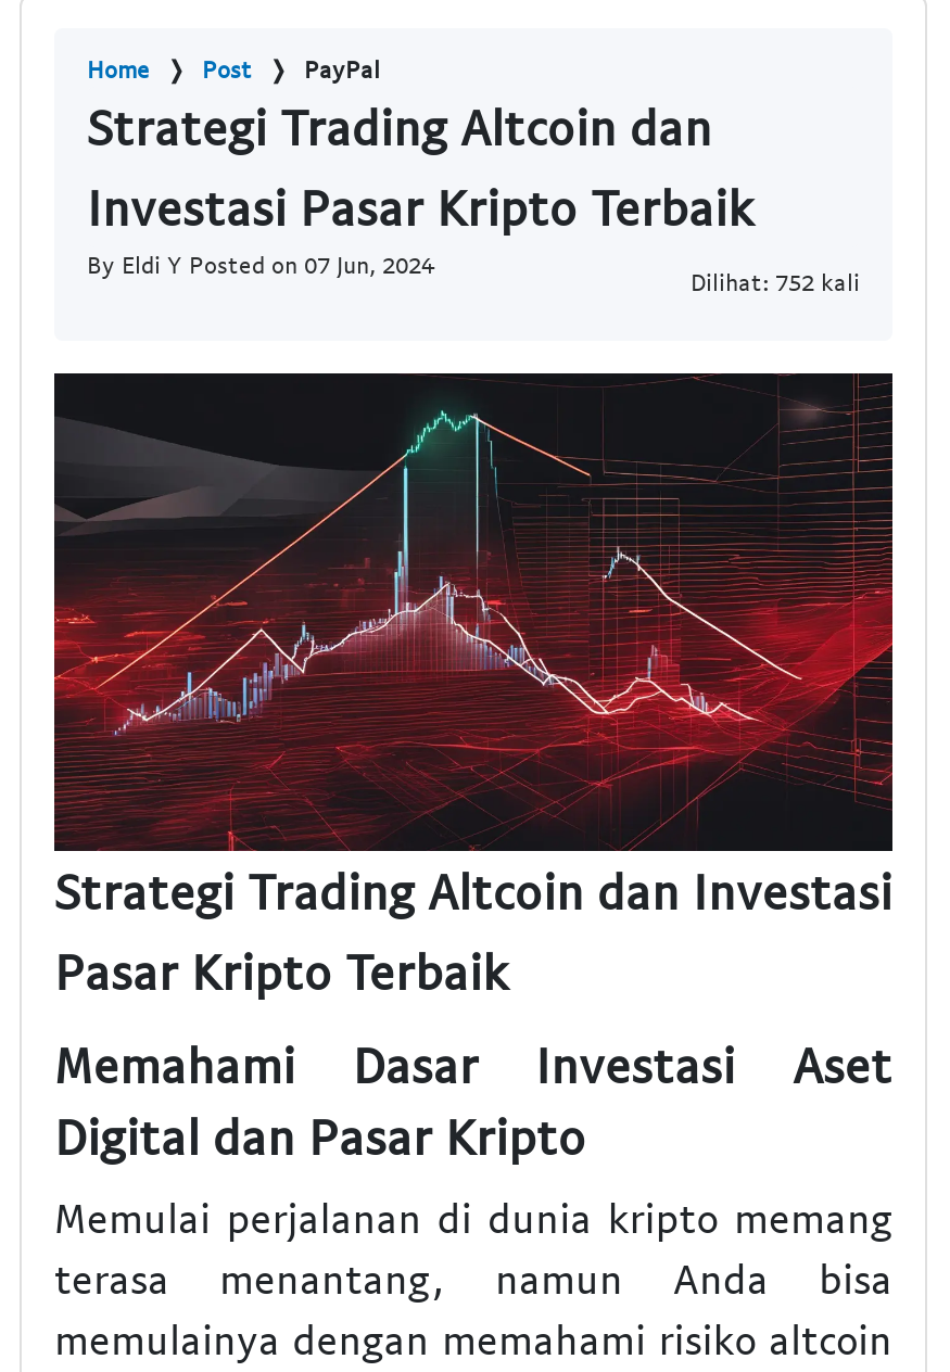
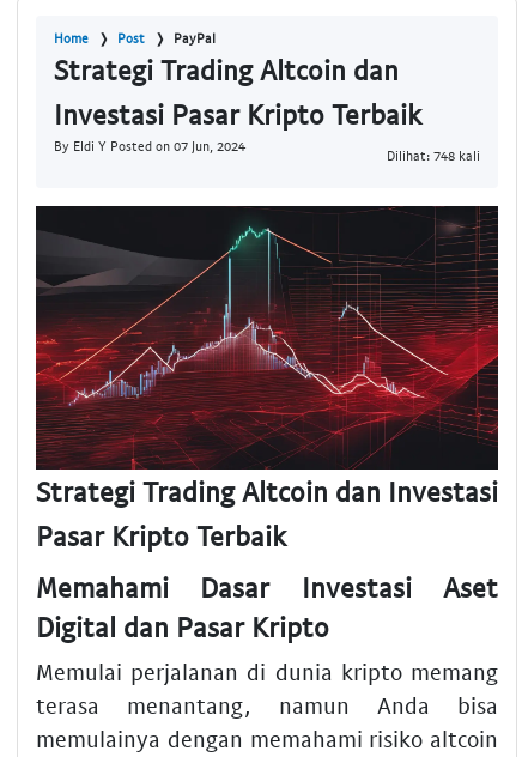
[691,267,860,295] Dilihat: 752 kali -> [387,147,480,163] Dilihat: 748 kali

